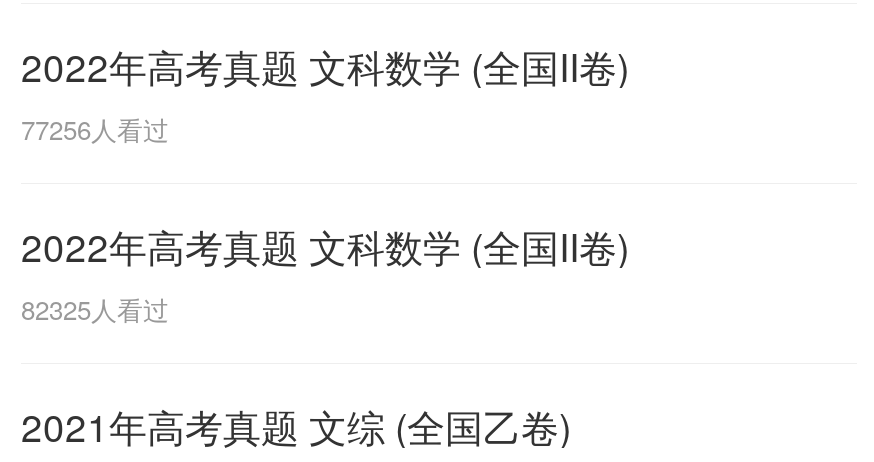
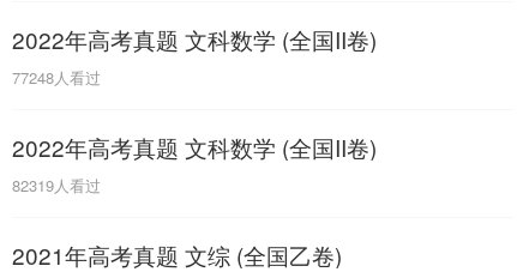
[21,110,169,148] 77256人看过 -> [12,66,101,89] 77248人看过
[21,290,169,328] 82325人看过 -> [12,174,101,197] 82319人看过

